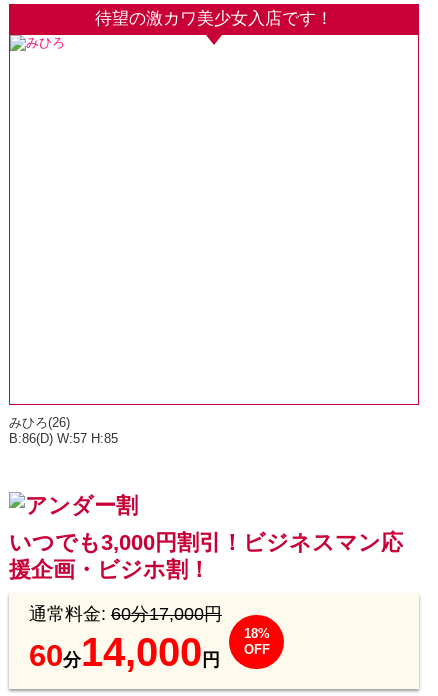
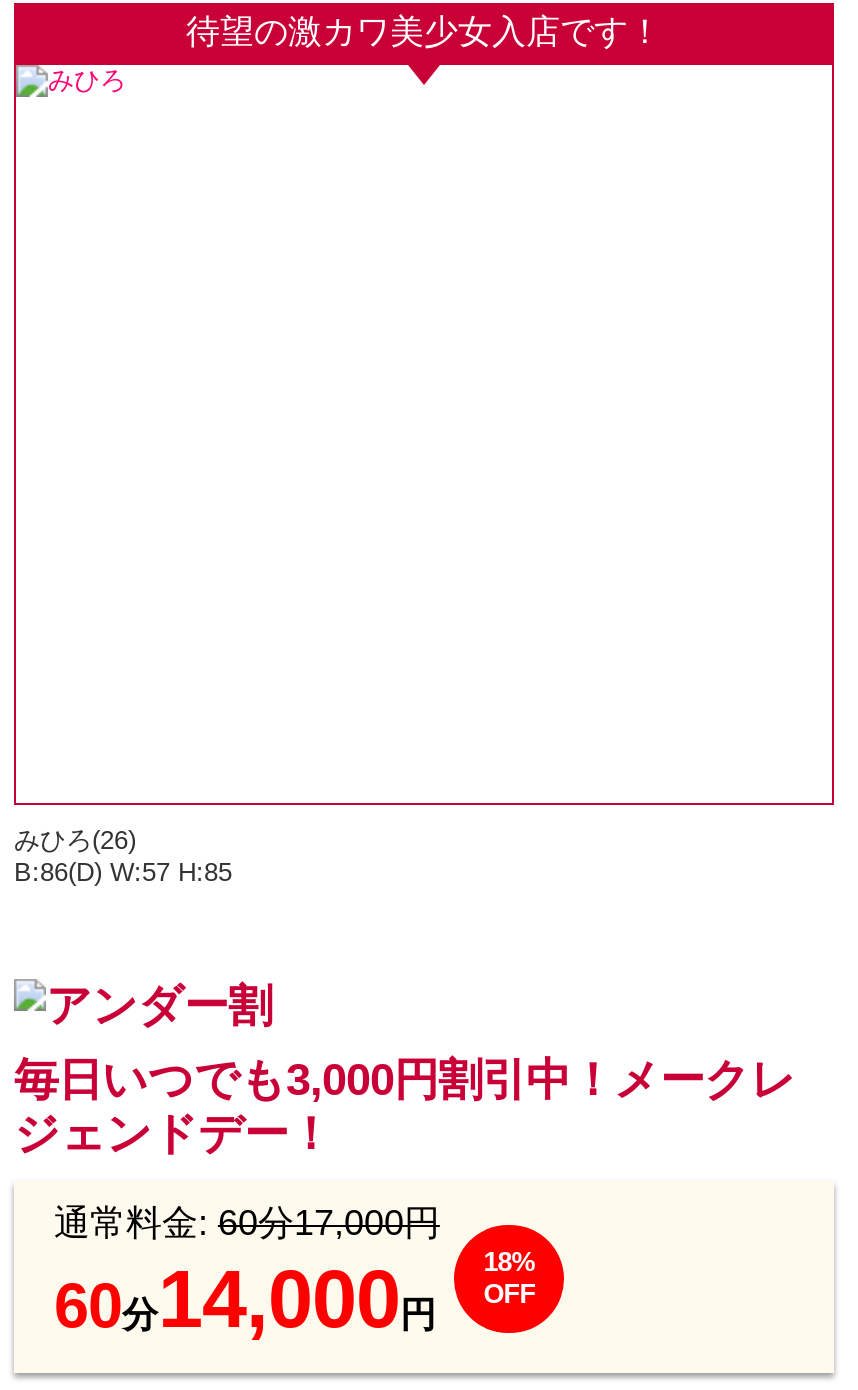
[9,530,403,582] いつでも3,000円割引！ビジネスマン応 | 援企画・ビジホ割！ -> [14,1055,796,1159] 毎日いつでも3,000円割引中！メークレ | ジェンドデー！

